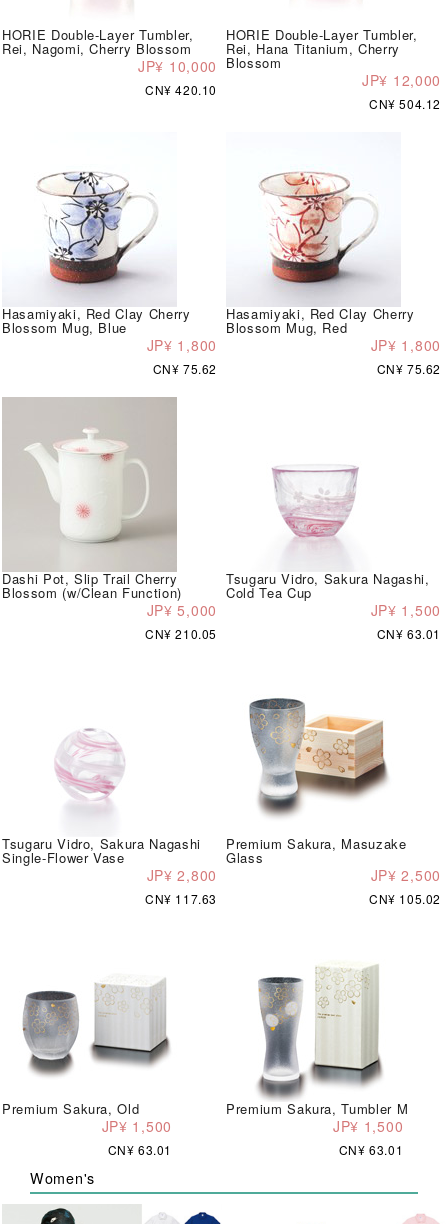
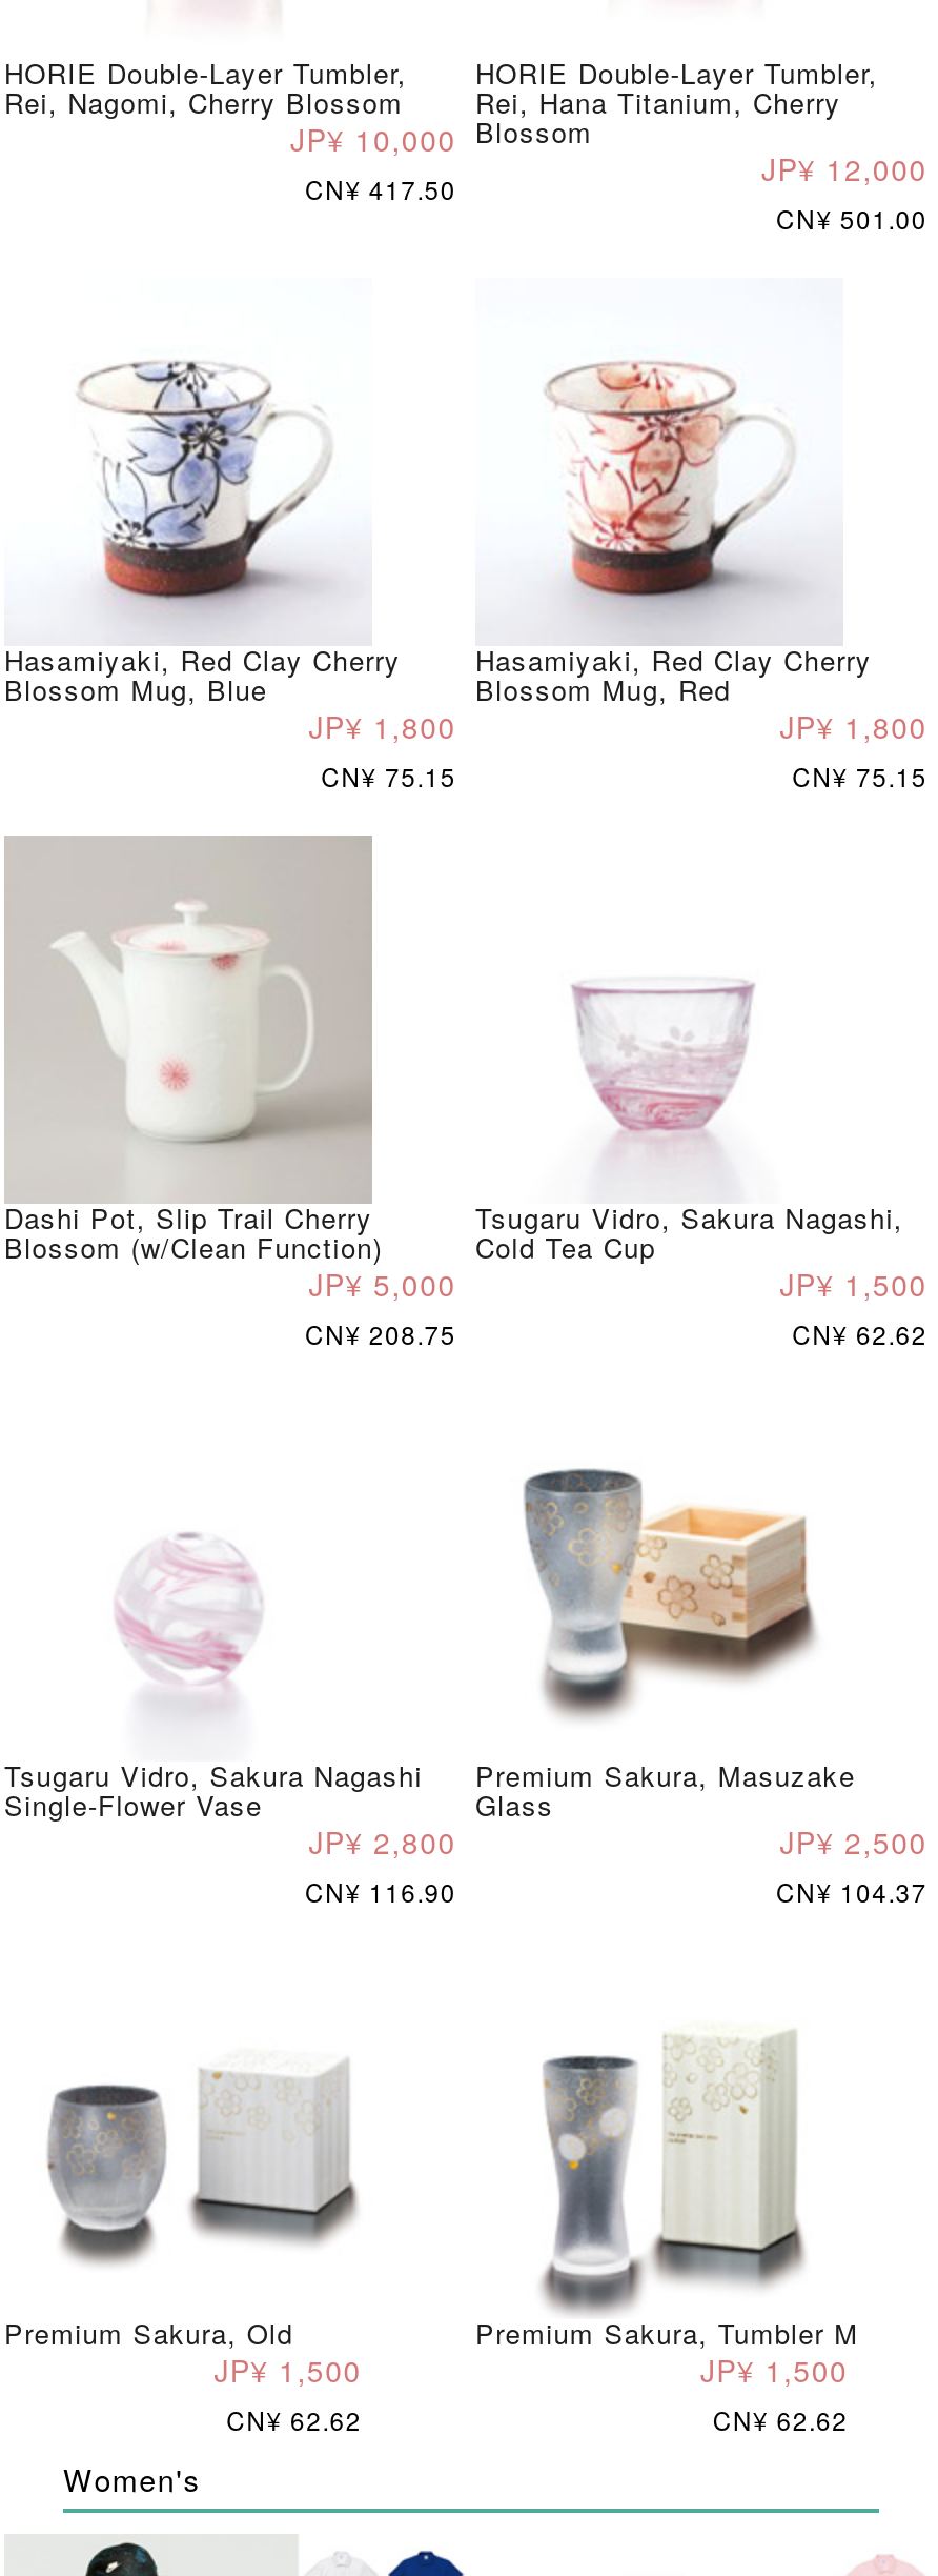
[145,80,217,97] CN¥ 420.10 -> [305,169,456,205] CN¥ 417.50
[369,94,441,111] CN¥ 504.12 -> [776,199,927,235] CN¥ 501.00
[153,359,217,376] CN¥ 75.62 -> [321,757,456,792] CN¥ 75.15
[377,359,441,376] CN¥ 75.62 -> [792,757,927,792] CN¥ 75.15
[145,624,217,641] CN¥ 210.05 -> [305,1314,456,1350] CN¥ 208.75
[377,624,441,641] CN¥ 63.01 -> [792,1314,927,1350] CN¥ 62.62
[145,889,217,906] CN¥ 117.63 -> [305,1872,456,1908] CN¥ 116.90
[369,889,441,906] CN¥ 105.02 -> [776,1872,927,1908] CN¥ 104.37
[108,1140,172,1157] CN¥ 63.01 -> [226,2400,362,2436] CN¥ 62.62
[339,1140,403,1157] CN¥ 63.01 -> [713,2400,848,2436] CN¥ 62.62

